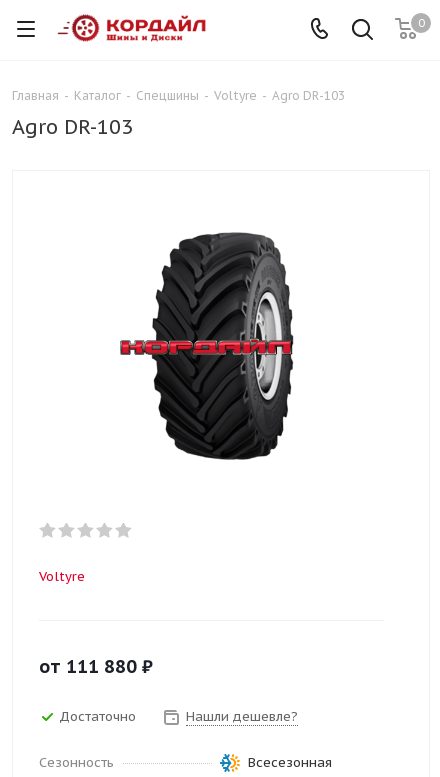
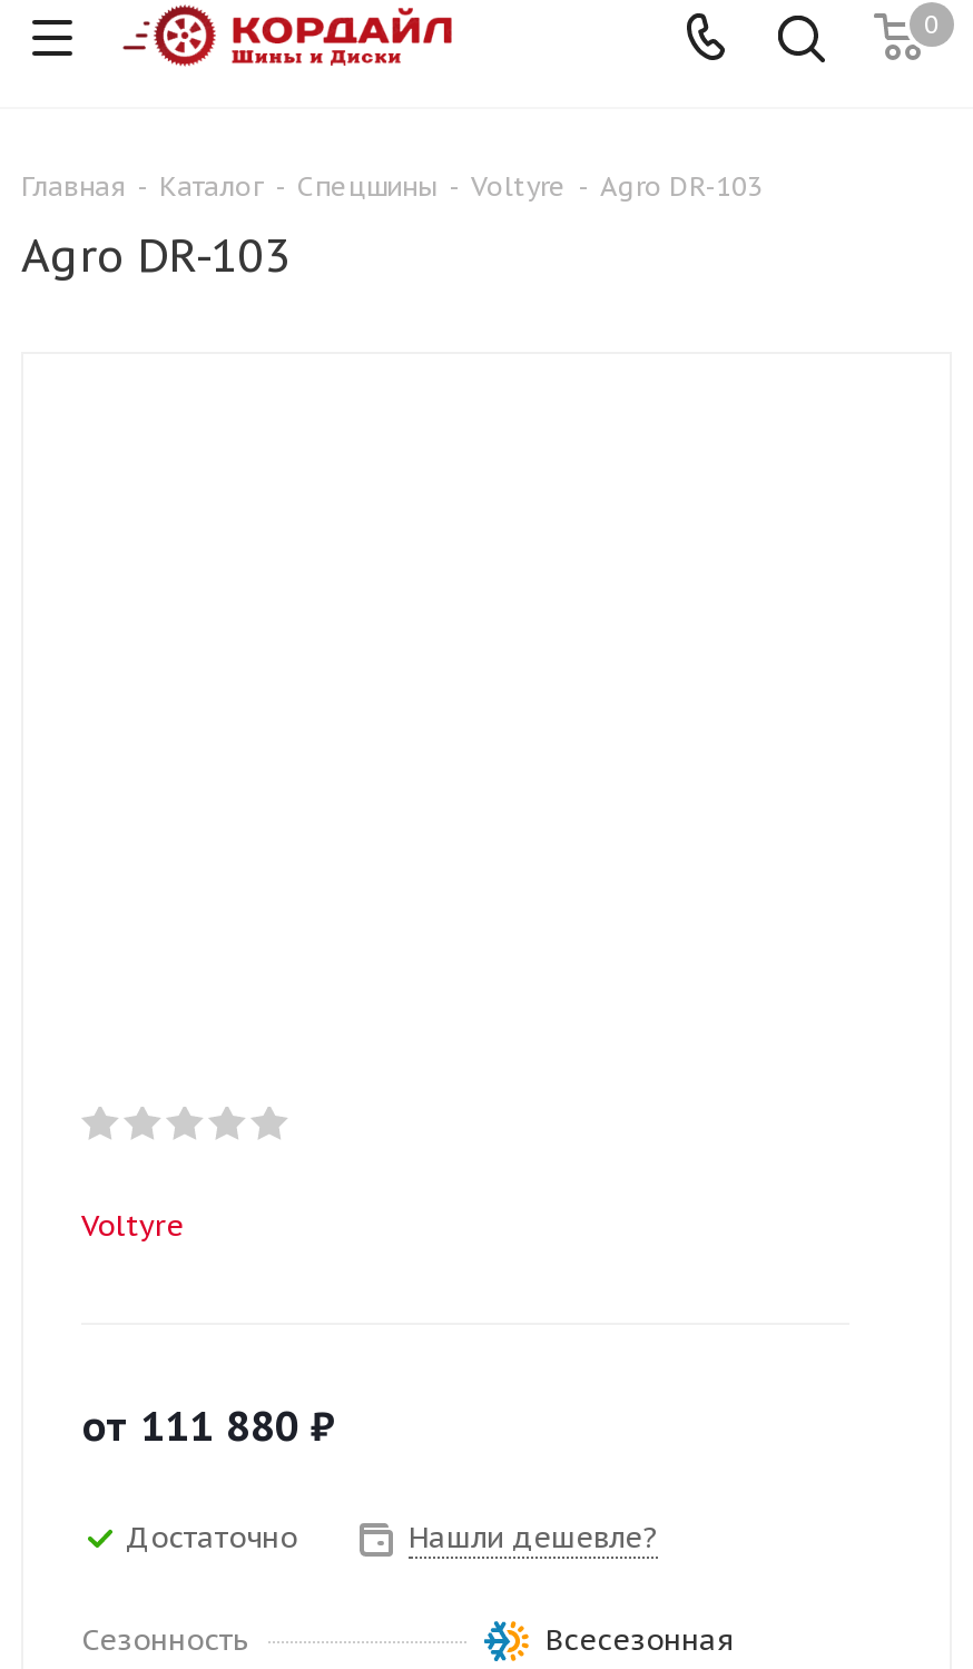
[119,231,294,461] [image] -> none

